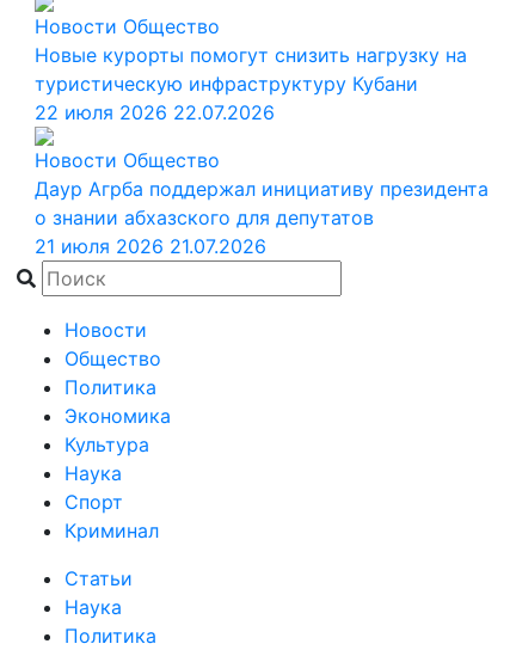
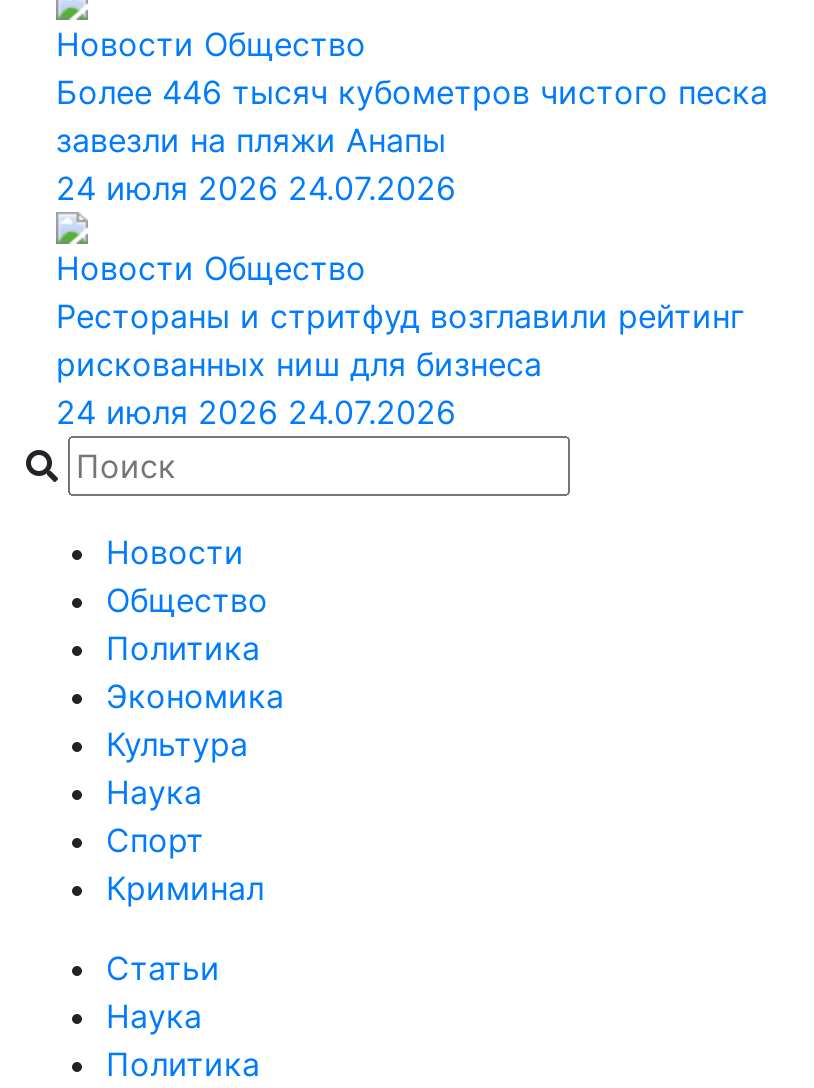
[35,43,467,124] Новые курорты помогут снизить нагрузку на | туристическую инфраструктуру Кубани | 22 июля 2026 22.07.2026 -> [56,72,768,208] Более 446 тысяч кубометров чистого песка | завезли на пляжи Анапы | 24 июля 2026 24.07.2026
[35,177,489,258] Даур Агрба поддержал инициативу президента | о знании абхазского для депутатов | 21 июля 2026 21.07.2026 -> [56,296,744,432] Рестораны и стритфуд возглавили рейтинг | рискованных ниш для бизнеса | 24 июля 2026 24.07.2026

